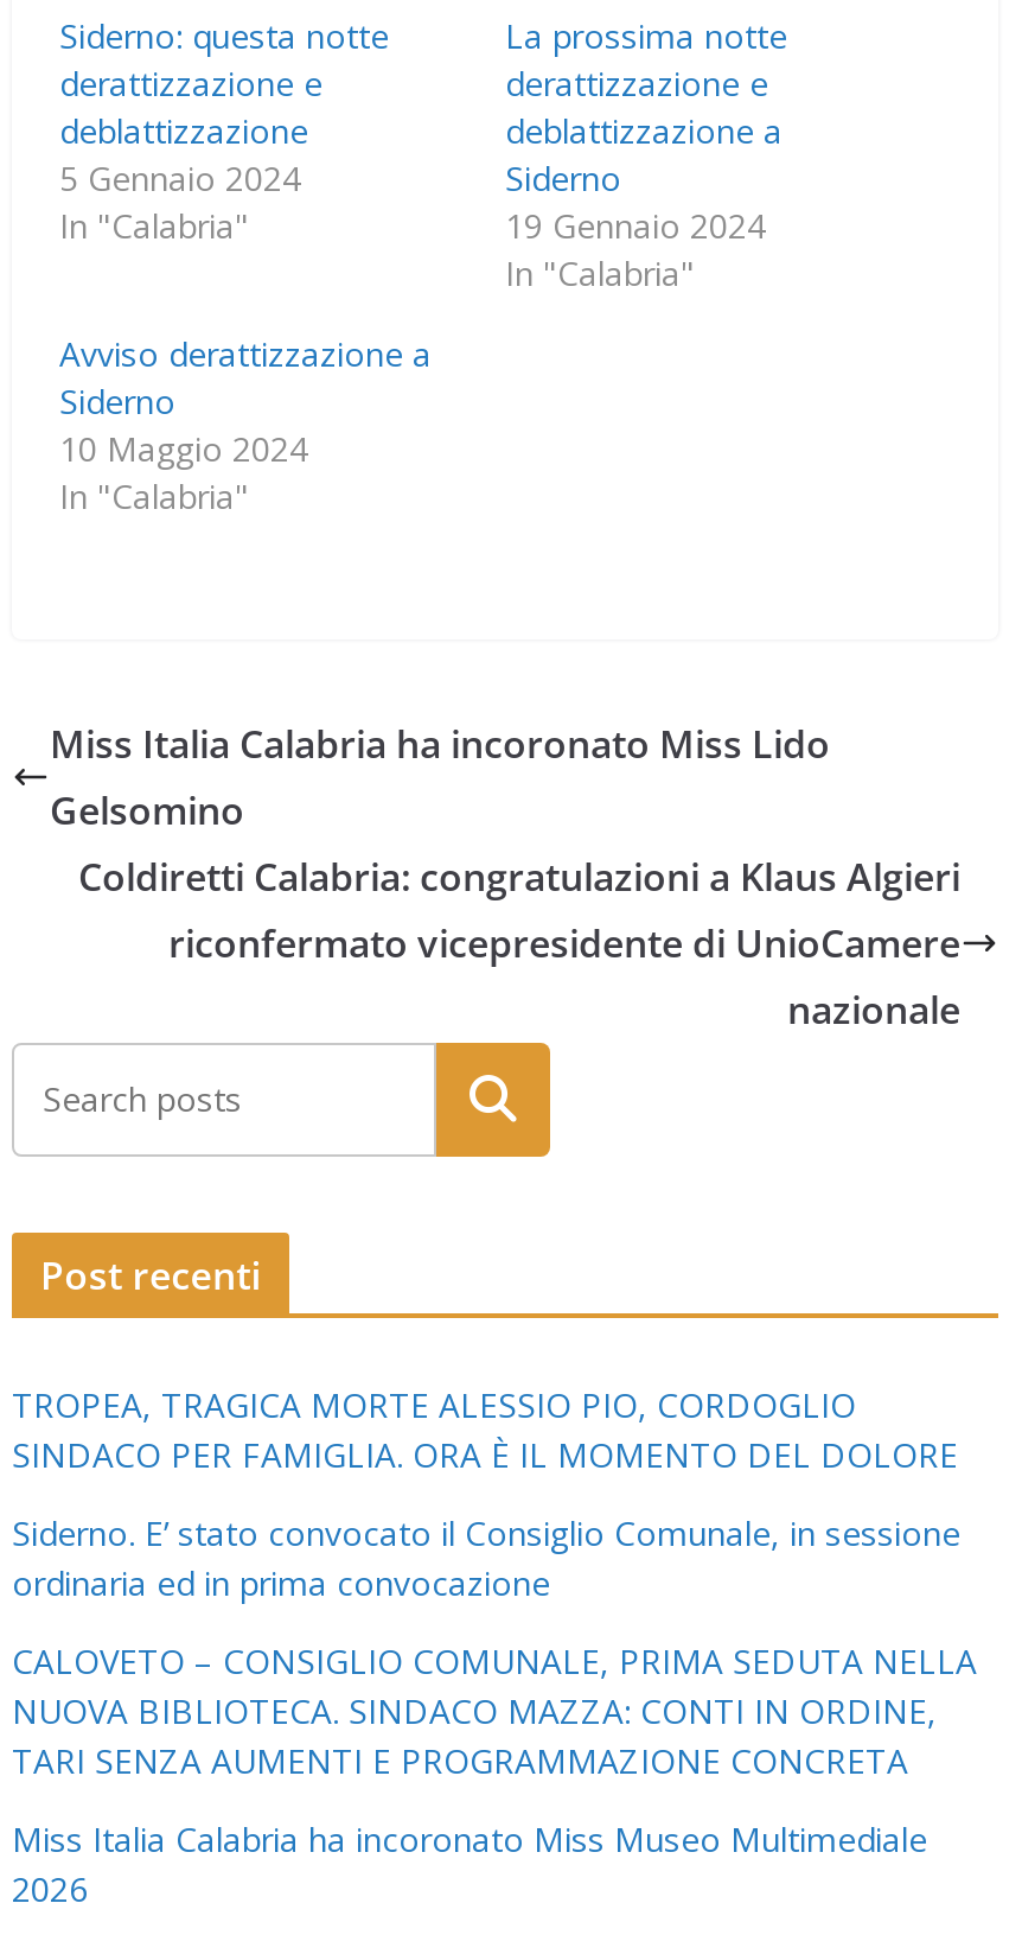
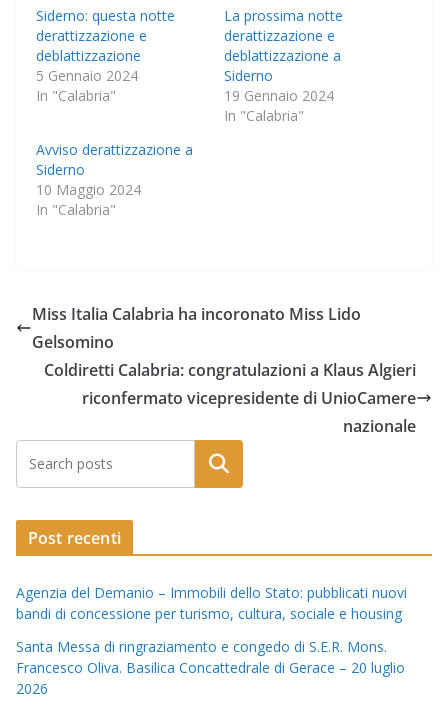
[12,1382,977,1861] TROPEA, TRAGICA MORTE ALESSIO PIO, CORDOGLIO | SINDACO PER FAMIGLIA. ORA È IL MOMENTO DEL DOLORE | Siderno. E’ stato convocato il Consiglio Comunale, in sessione | ordinaria ed in prima convocazione | CALOVETO – CONSIGLIO COMUNALE, PRIMA SEDUTA NELLA | NUOVA BIBLIOTECA. SINDACO MAZZA: CONTI IN ORDINE, | TARI SENZA AUMENTI E PROGRAMMAZIONE CONCRETA | Miss Italia Calabria ha incoronato Miss Museo Multimediale -> [16,583,407,677] Agenzia del Demanio – Immobili dello Stato: pubblicati nuovi | bandi di concessione per turismo, cultura, sociale e housing | Santa Messa di ringraziamento e congedo di S.E.R. Mons. | Francesco Oliva. Basilica Concattedrale di Gerace – 20 luglio

